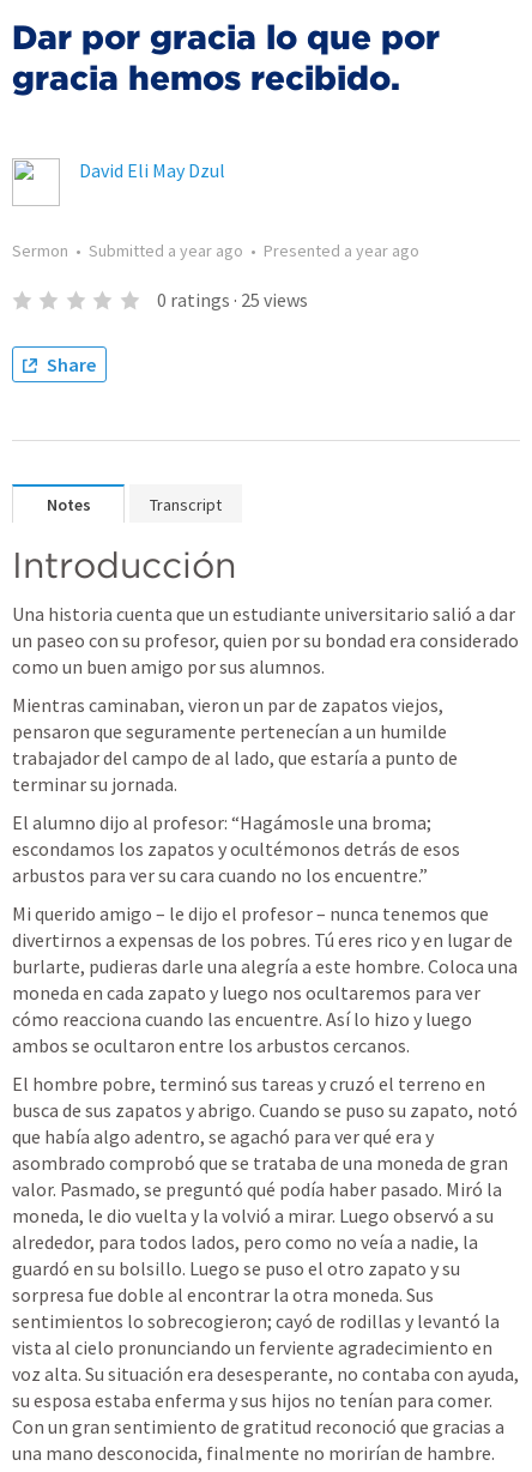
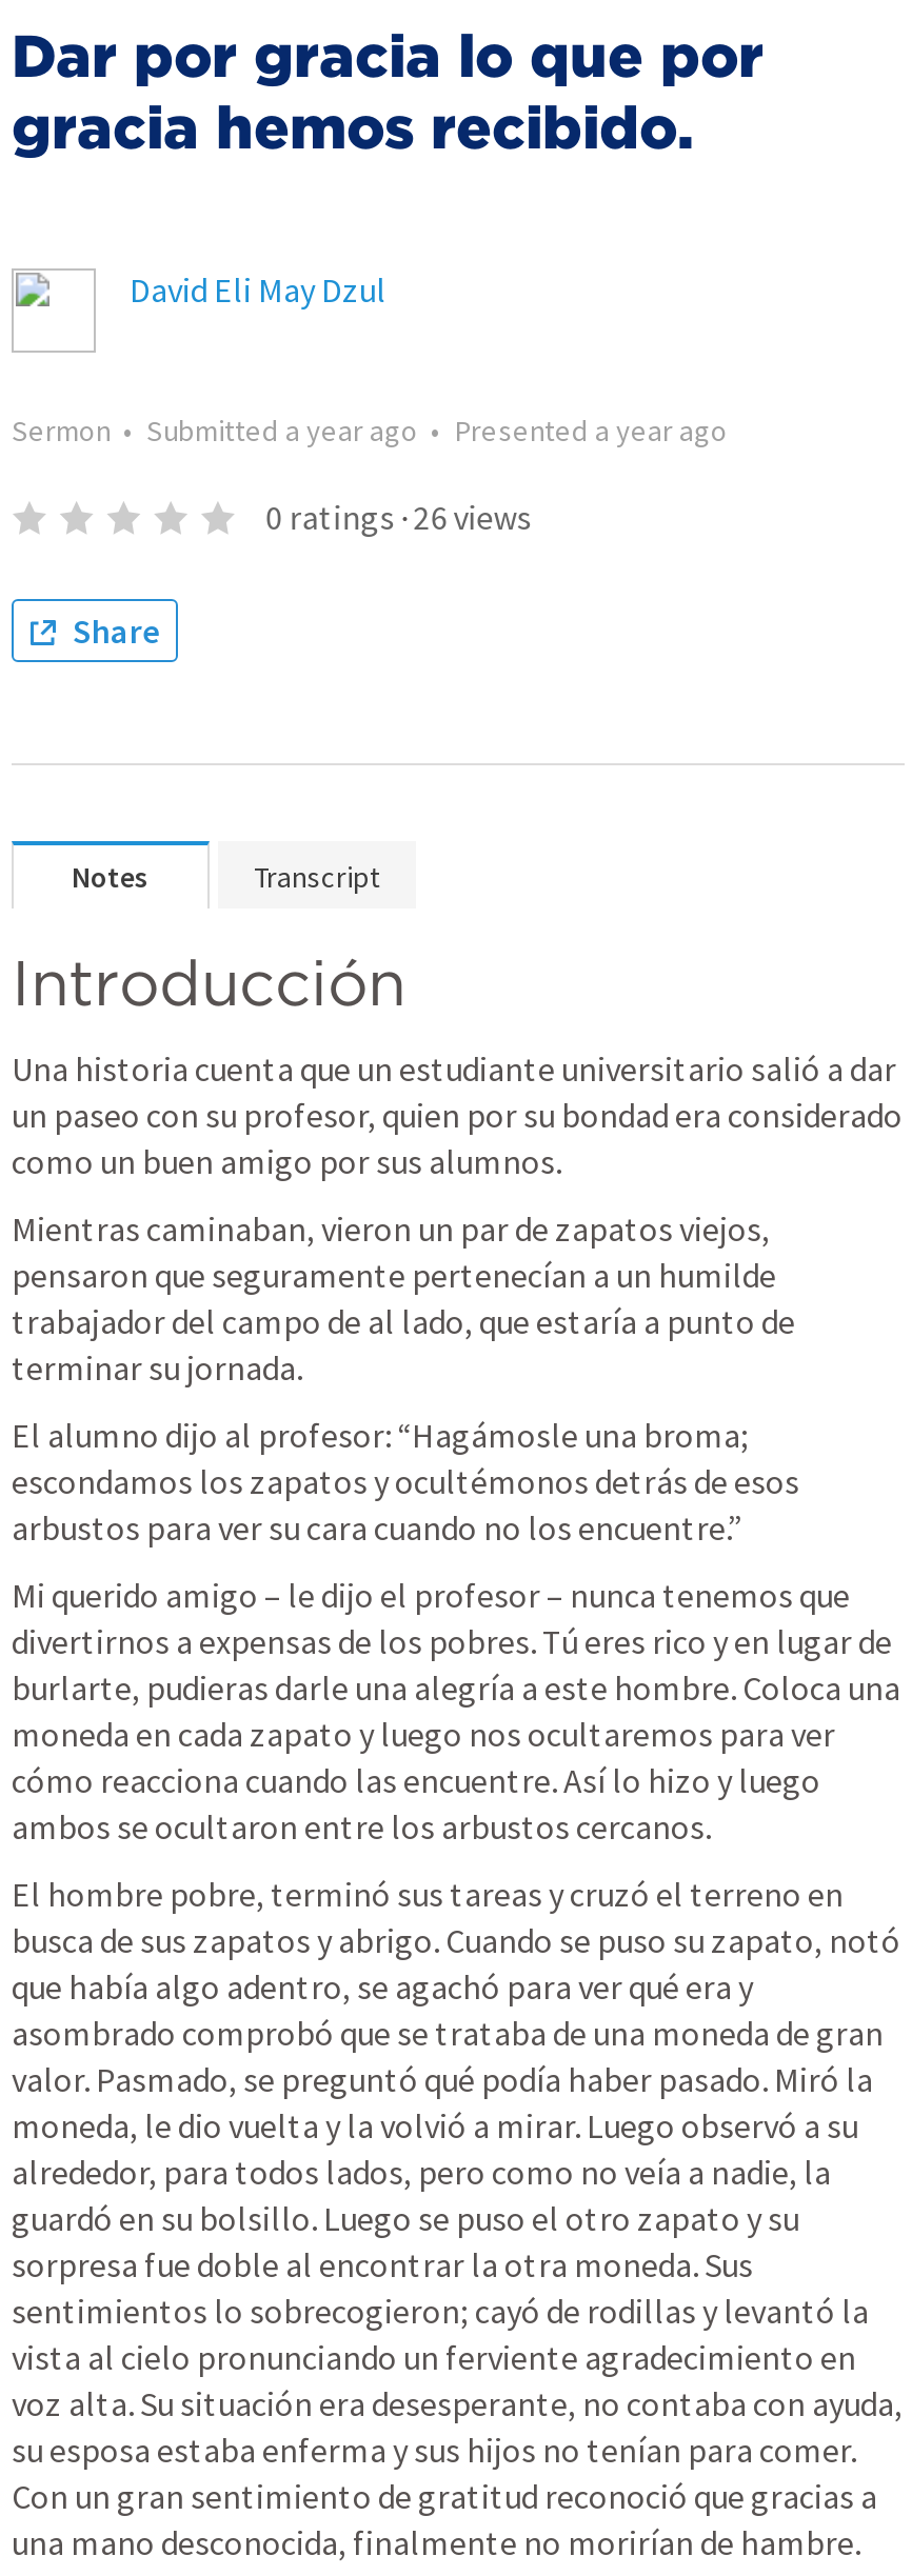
[157,288,308,312] 0 ratings · 25 views -> [266,496,531,538] 0 ratings · 26 views

